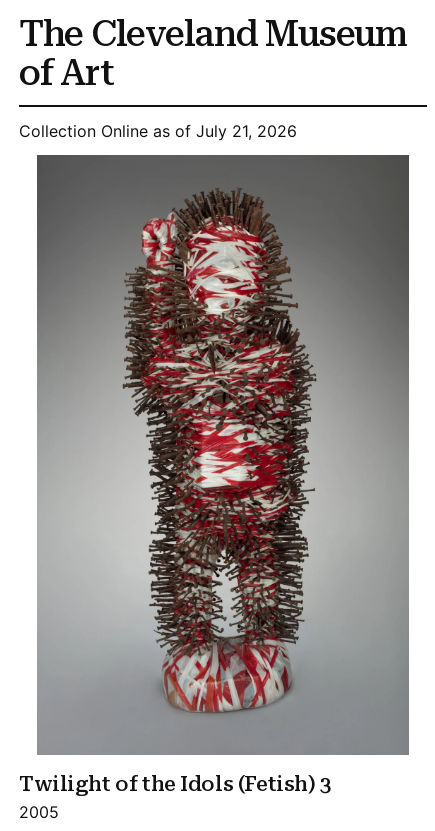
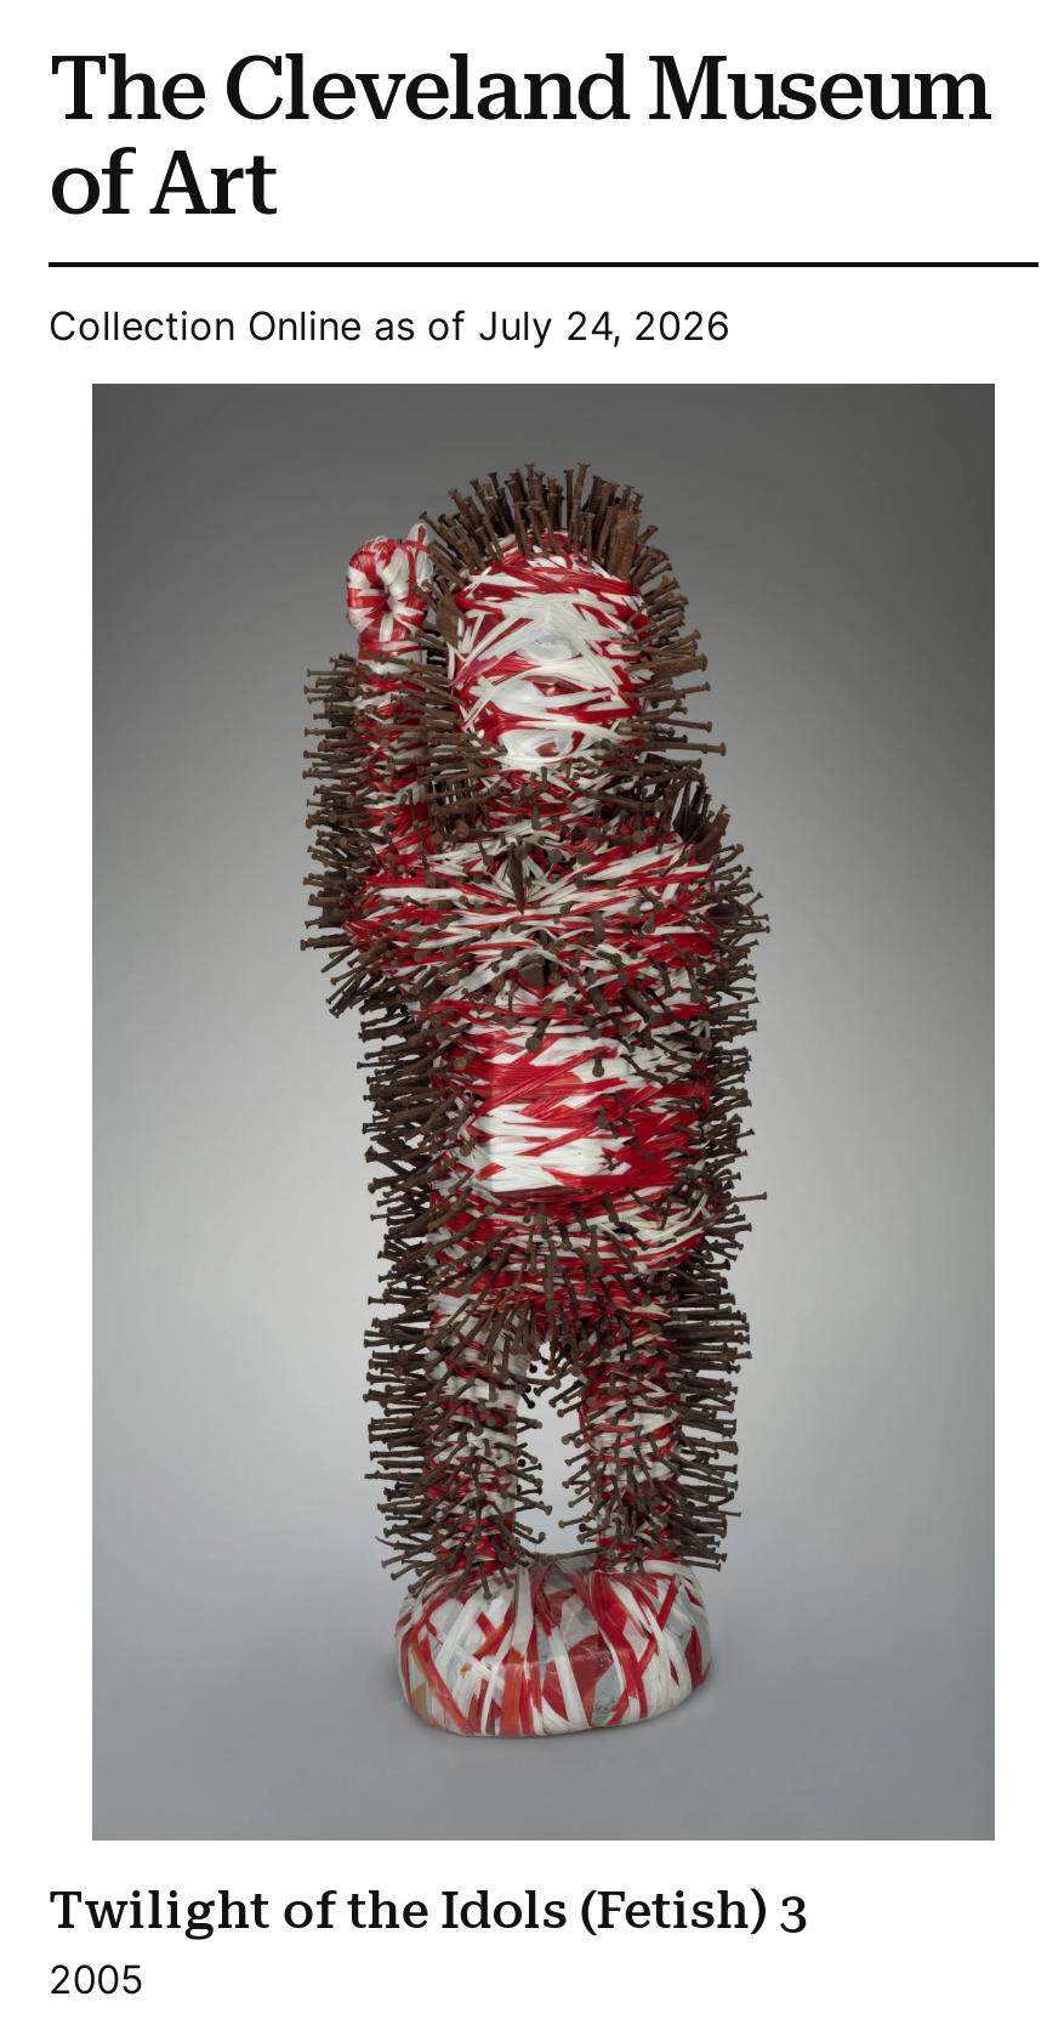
[19,121,297,141] Collection Online as of July 21, 2026 -> [49,301,730,350] Collection Online as of July 24, 2026

